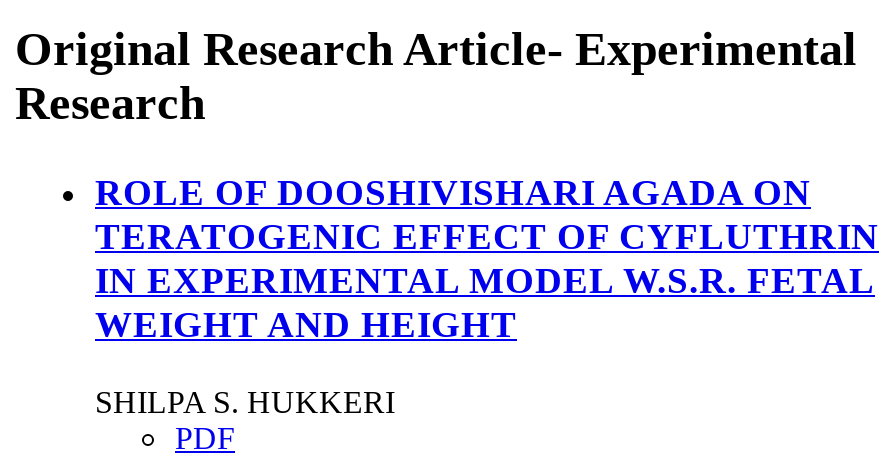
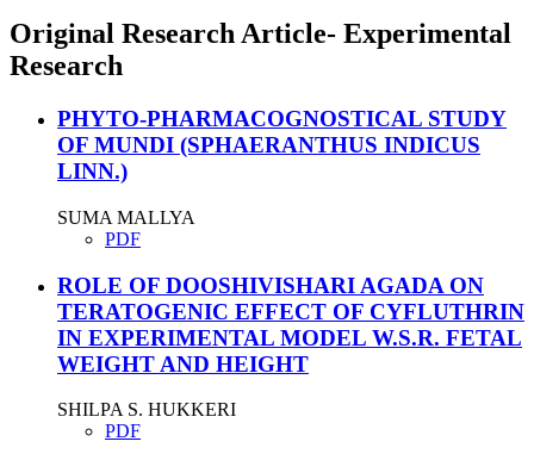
none -> [57,106,507,249] PHYTO-PHARMACOGNOSTICAL STUDY | OF MUNDI (SPHAERANTHUS INDICUS | LINN.) | SUMA MALLYA | PDF

